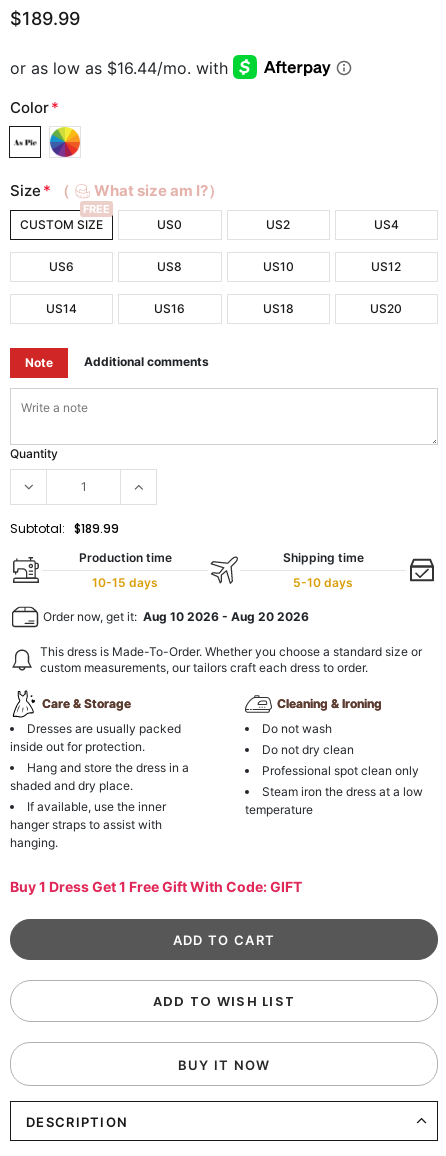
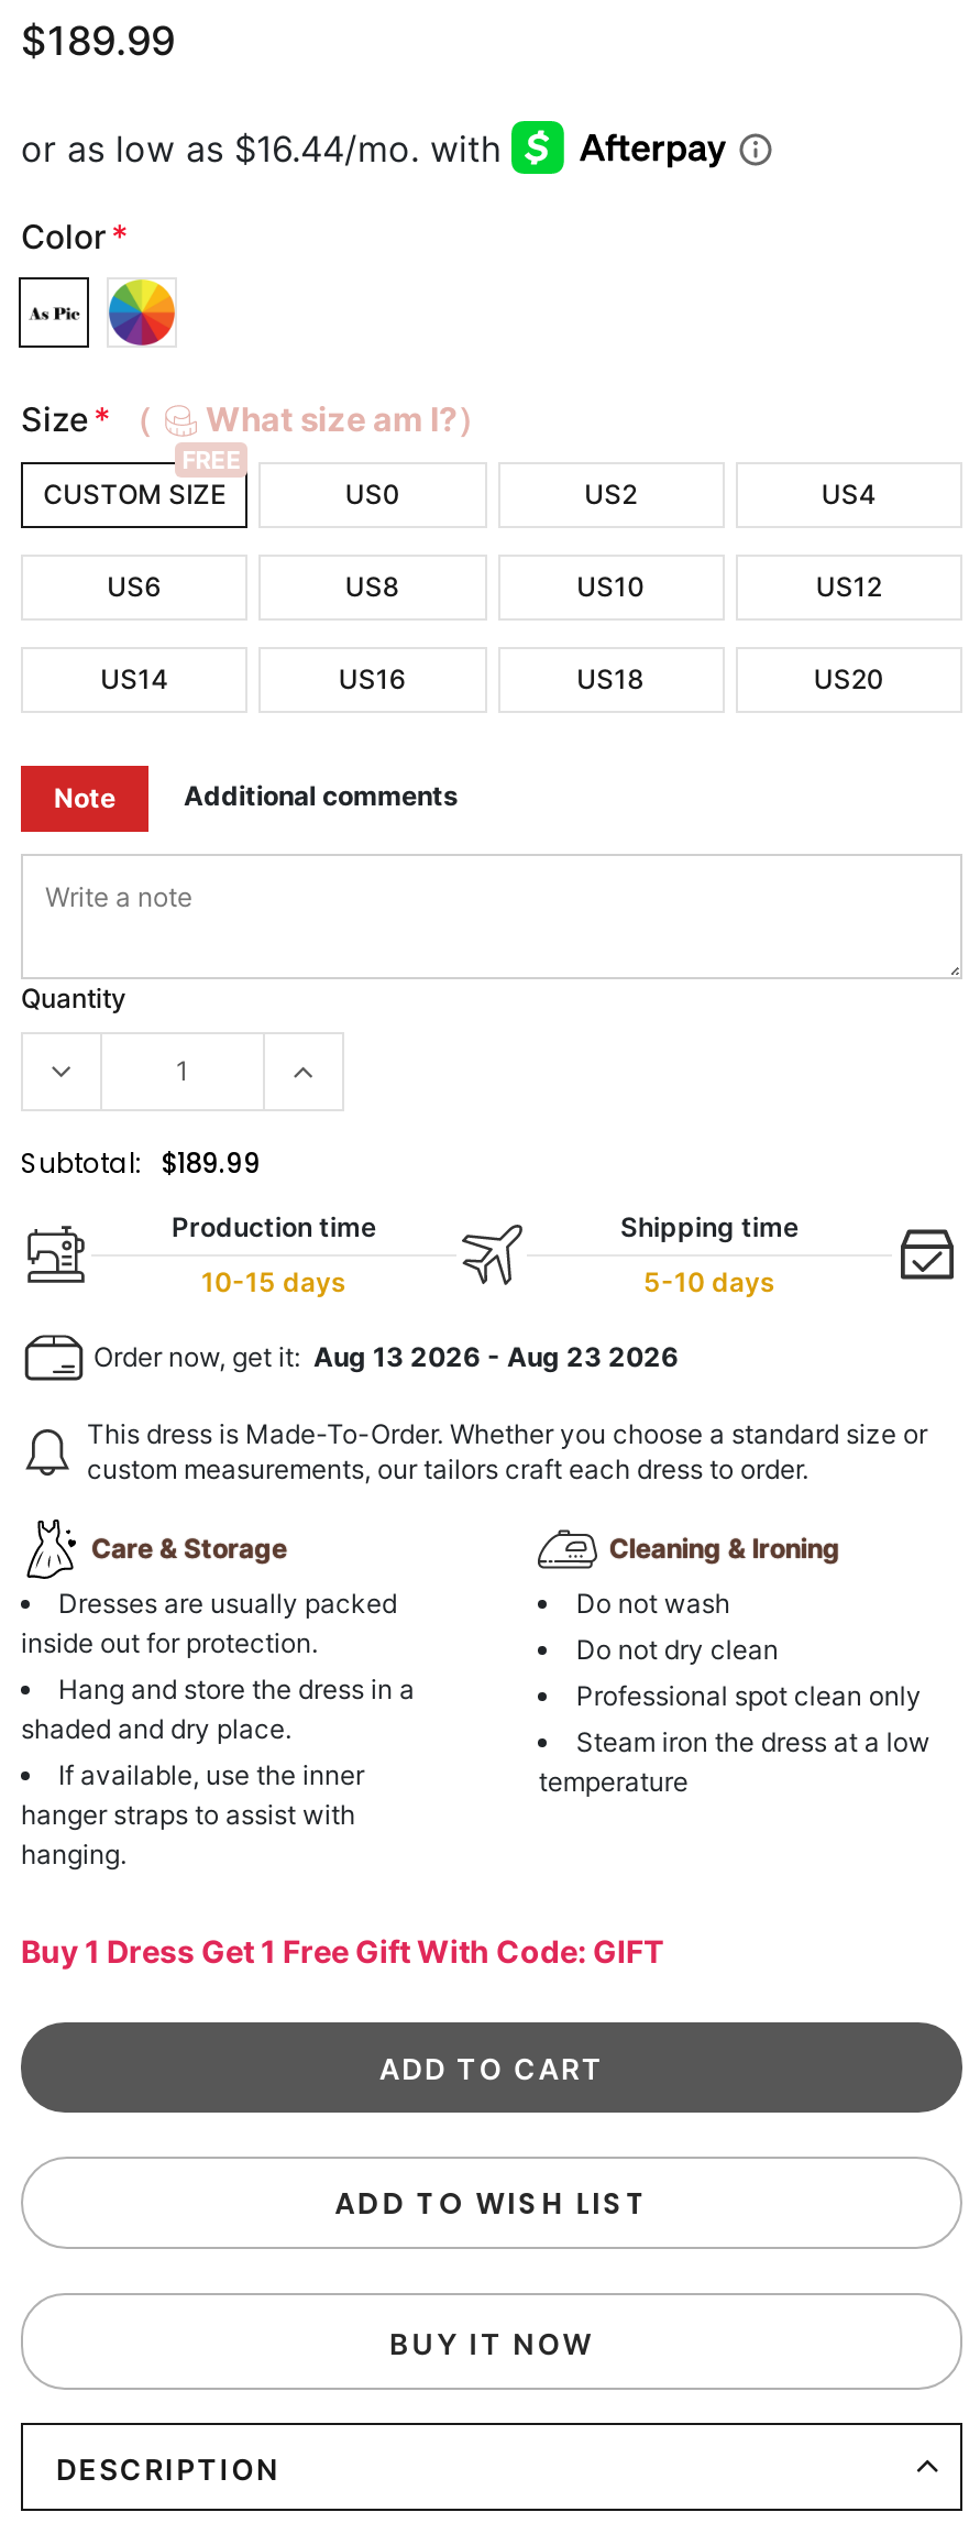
[40,609,309,624] Order now, get it: Aug 10 2026 - Aug 20 2026 -> [87,1339,679,1372] Order now, get it: Aug 13 2026 - Aug 23 2026

